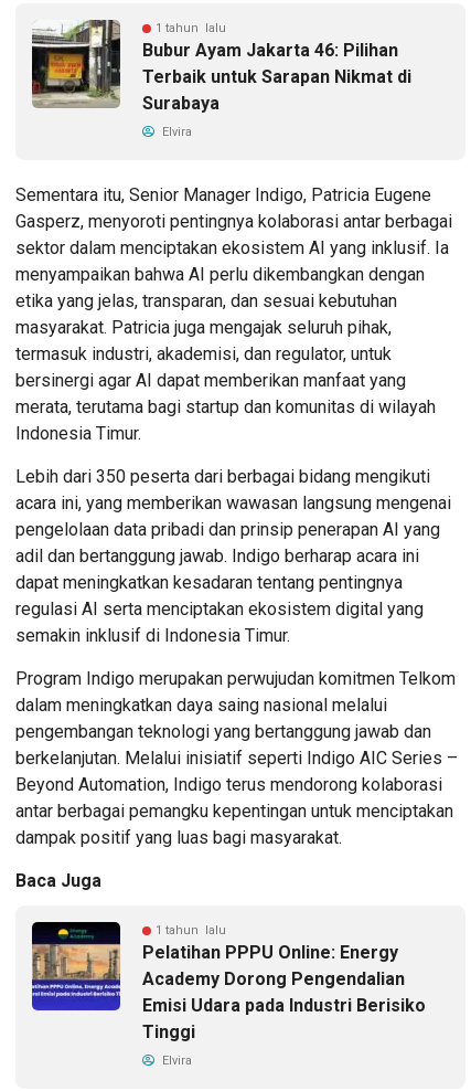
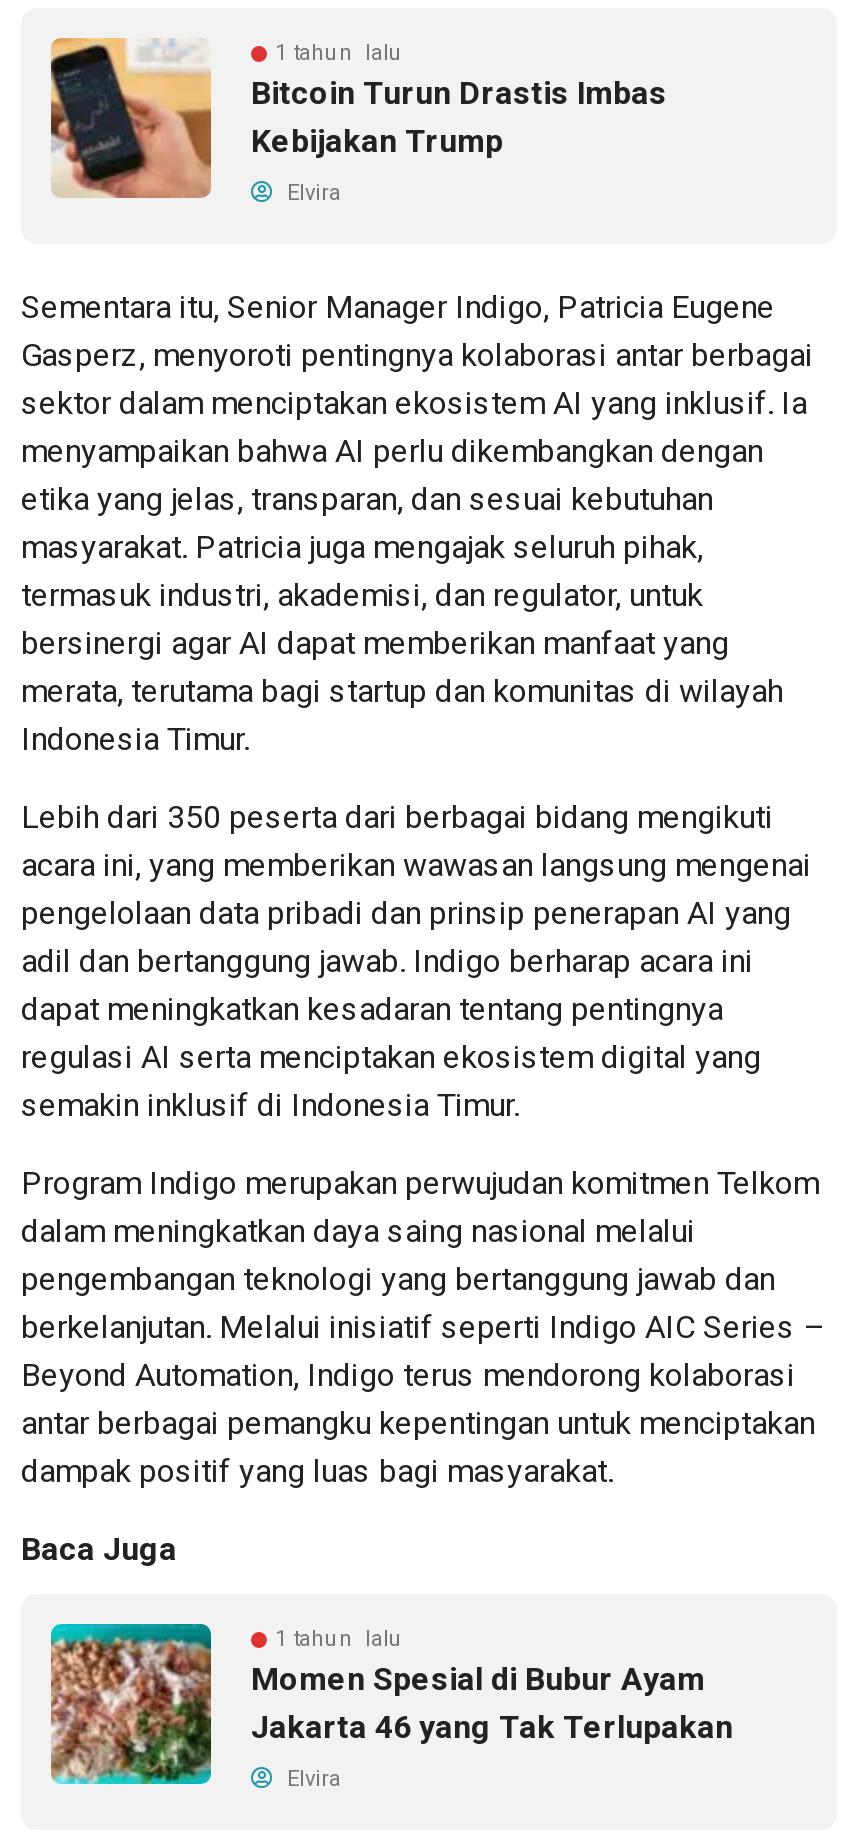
[31,19,411,114] [image] | Bubur Ayam Jakarta 46: Pilihan | Terbaik untuk Sarapan Nikmat di | Surabaya -> [49,36,667,200] [image] | Bitcoin Turun Drastis Imbas | Kebijakan Trump
[31,921,426,1042] [image] | Pelatihan PPPU Online: Energy | Academy Dorong Pengendalian | Emisi Udara pada Industri Berisiko | Tinggi -> [49,1622,733,1786] [image] | Momen Spesial di Bubur Ayam | Jakarta 46 yang Tak Terlupakan

